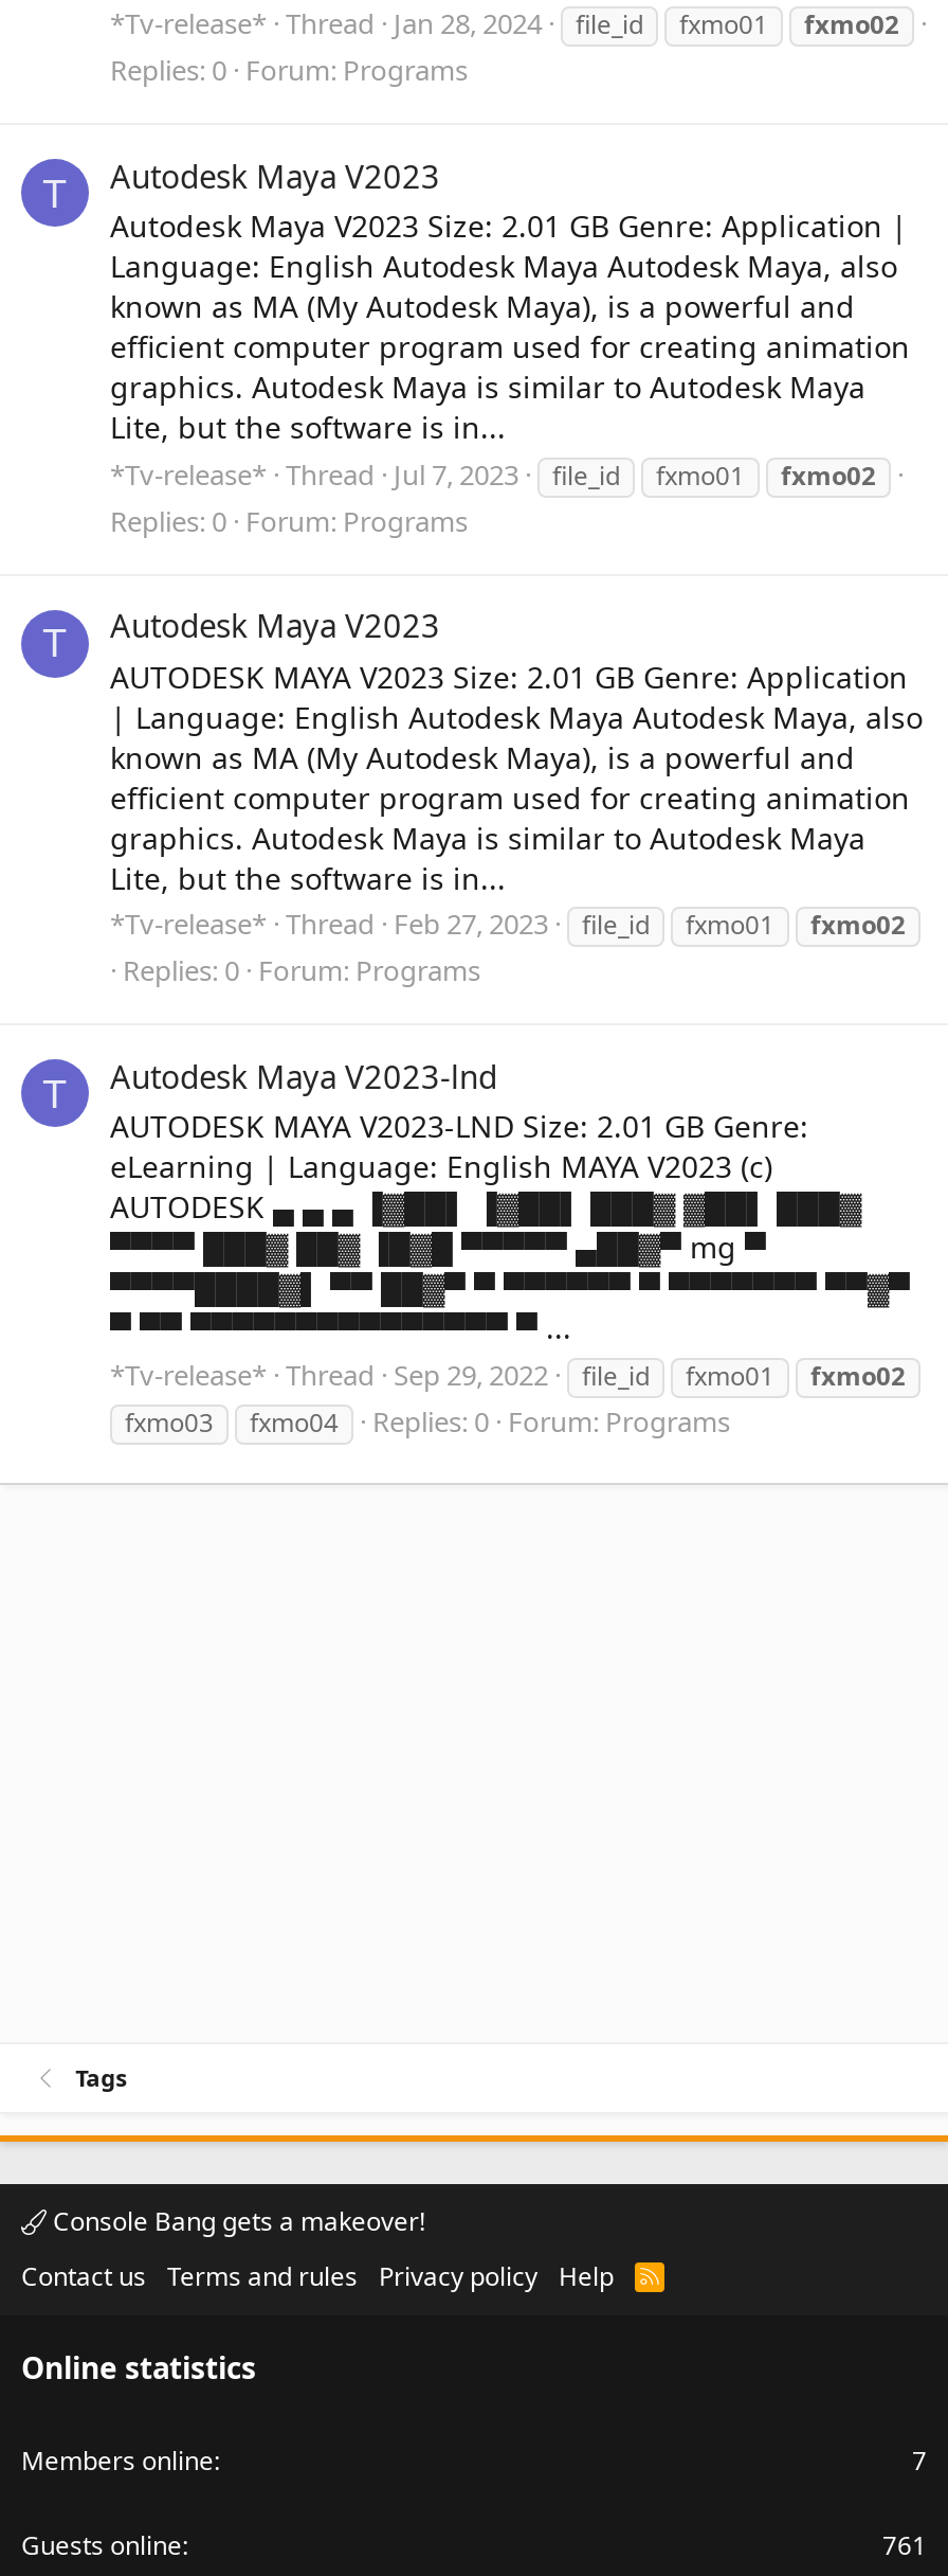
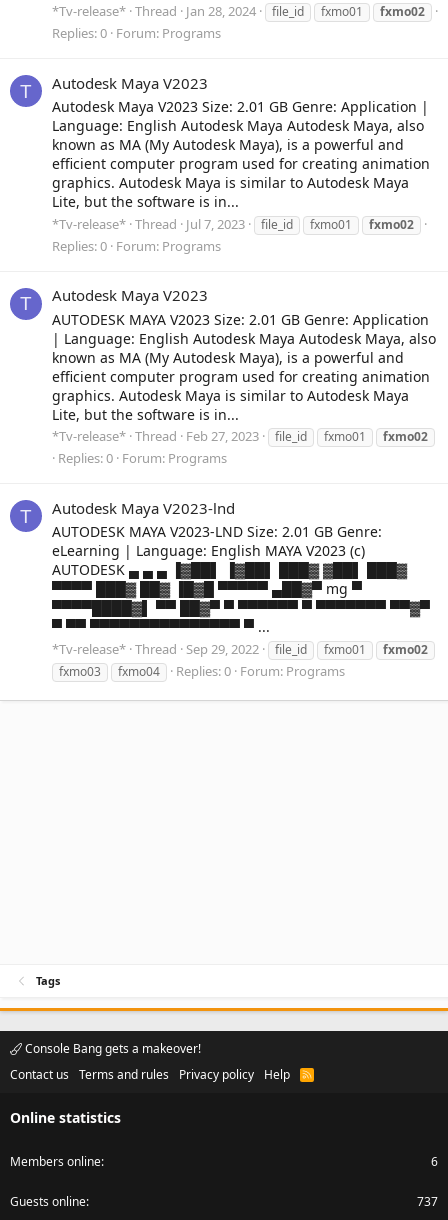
[912,2443,927,2479] 7 -> [431,1153,438,1170] 6
[882,2527,927,2564] 761 -> [417,1193,438,1210] 737

